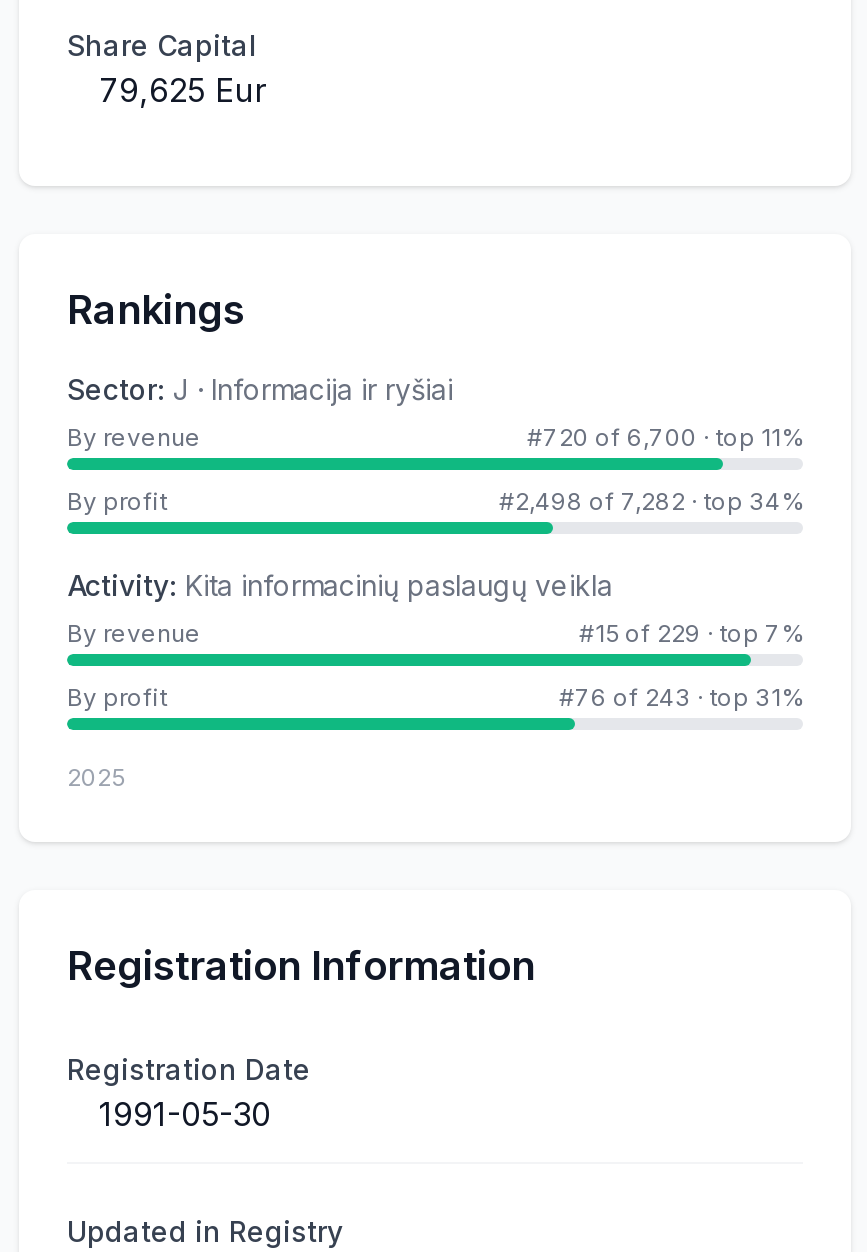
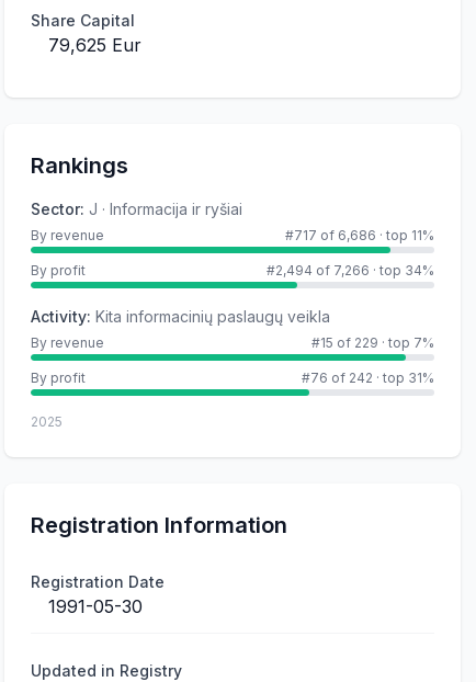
[527,422,803,452] #720 of 6,700 · top 11% -> [285,227,434,243] #717 of 6,686 · top 11%
[499,486,803,516] #2,498 of 7,282 · top 34% -> [267,262,434,279] #2,494 of 7,266 · top 34%
[559,682,803,712] #76 of 243 · top 31% -> [302,370,434,386] #76 of 242 · top 31%

